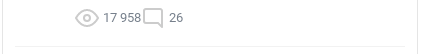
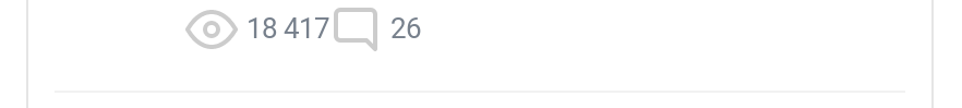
[103,10,183,25] 17 958 26 -> [246,11,421,44] 18 417 26

